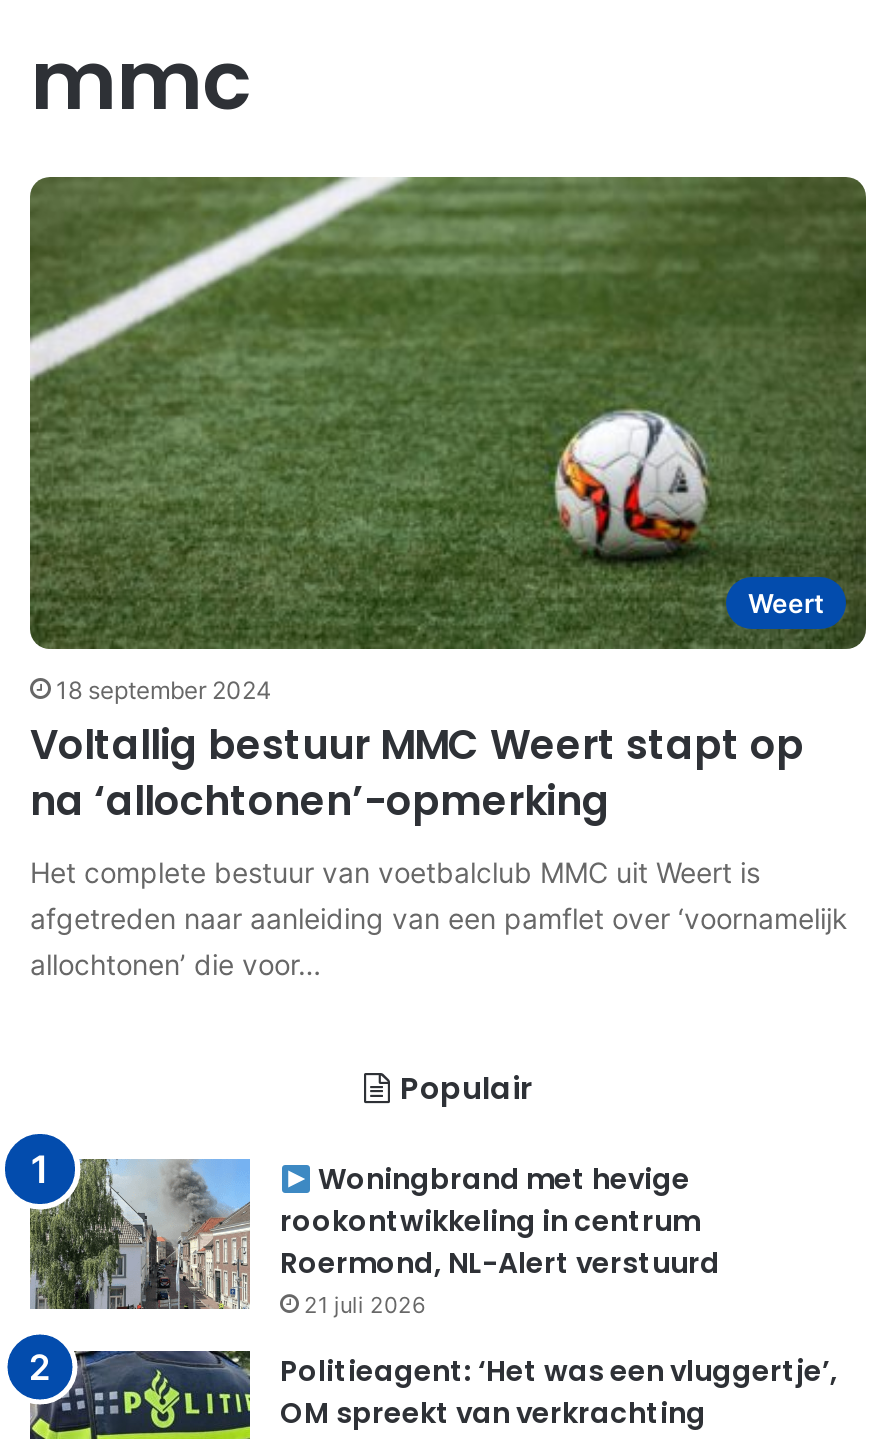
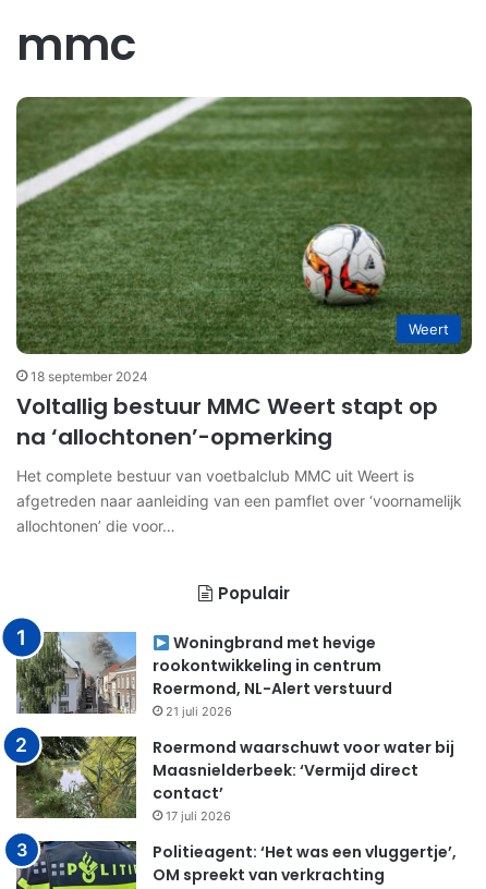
none -> [16,735,454,824] [image] | Roermond waarschuwt voor water bij | Maasnielderbeek: ‘Vermijd direct | contact’ | 17 juli 2026

